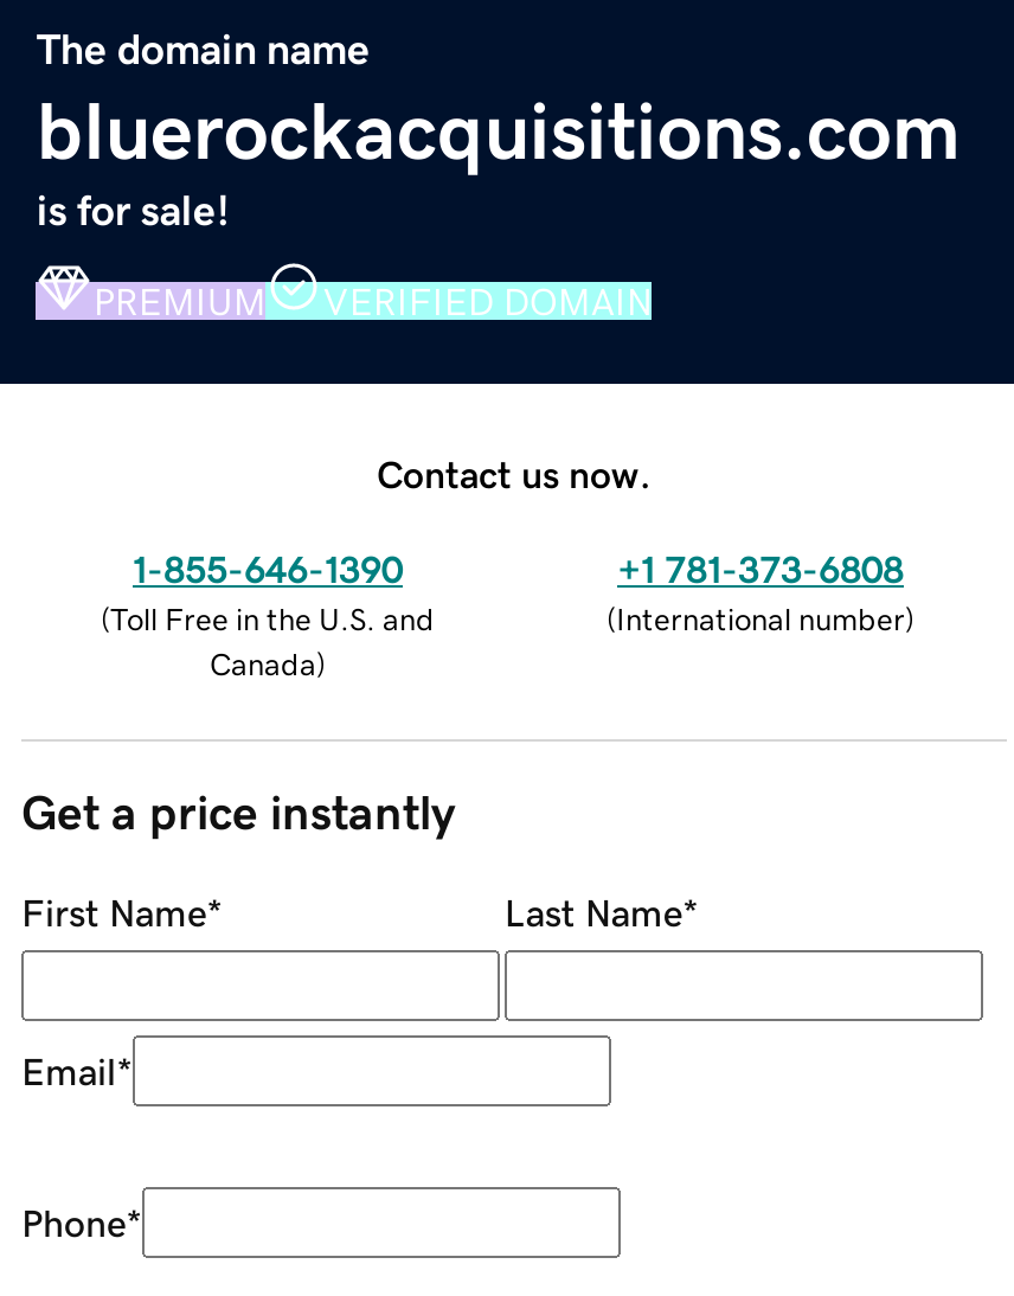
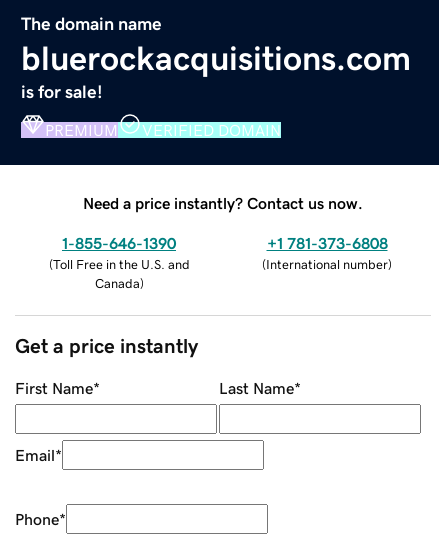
[377,454,652,492] Contact us now. -> [83,195,363,211] Need a price instantly? Contact us now.

